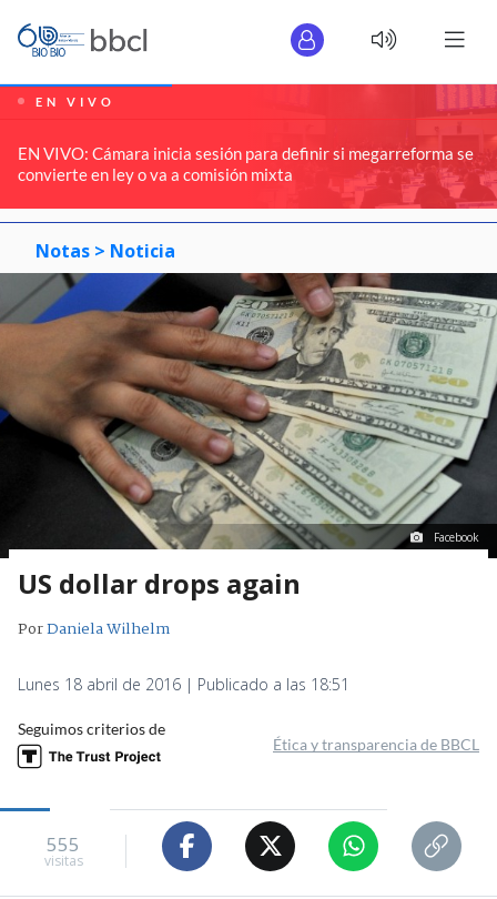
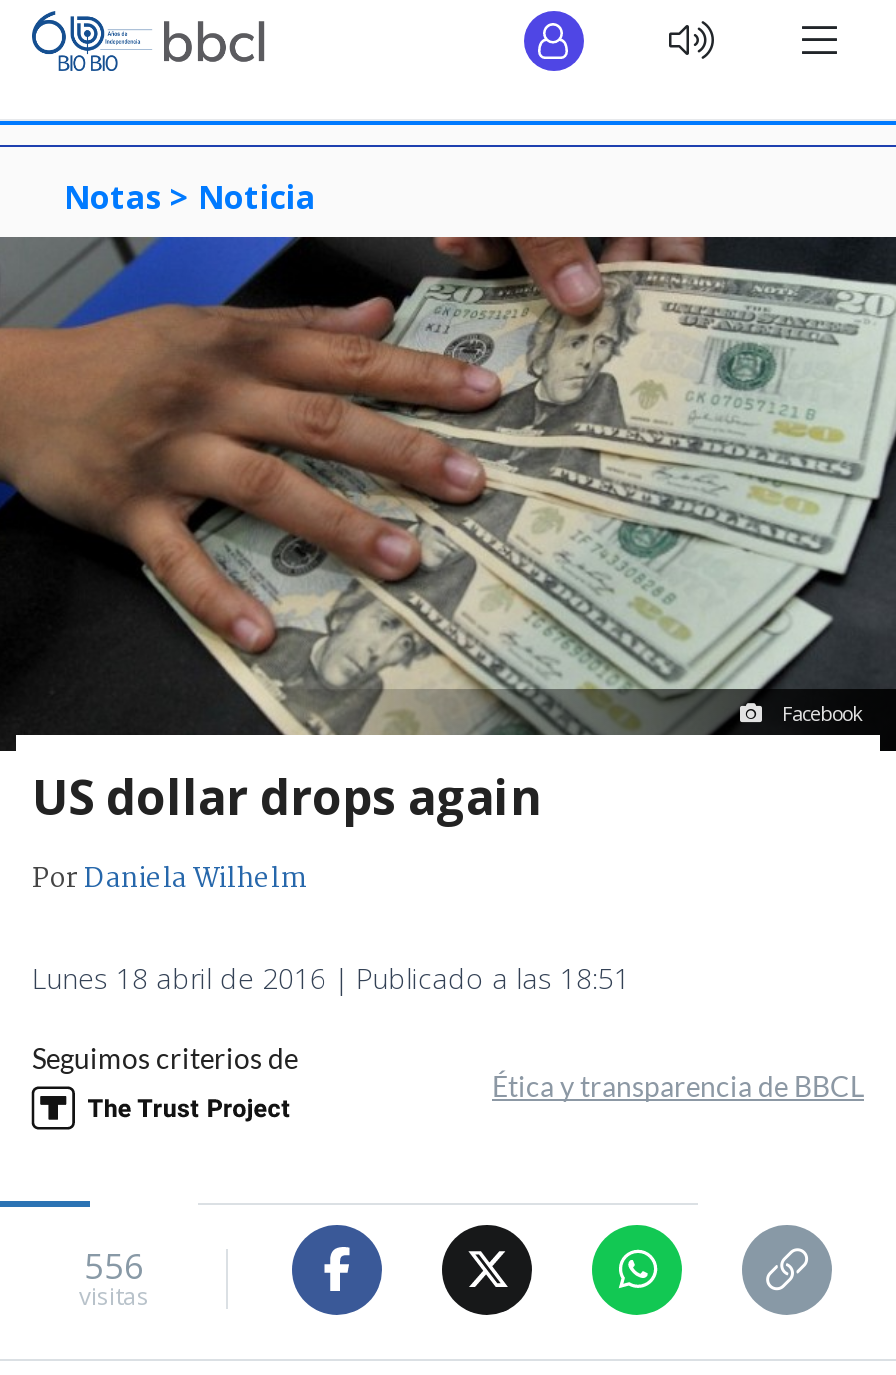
[3,83,494,211] [image] | EN VIVO | EN VIVO: Cámara inicia sesión para definir si megarreforma se | convierte en ley o va a comisión mixta -> none
[47,832,80,857] 555 -> [84,1244,144,1290] 556

